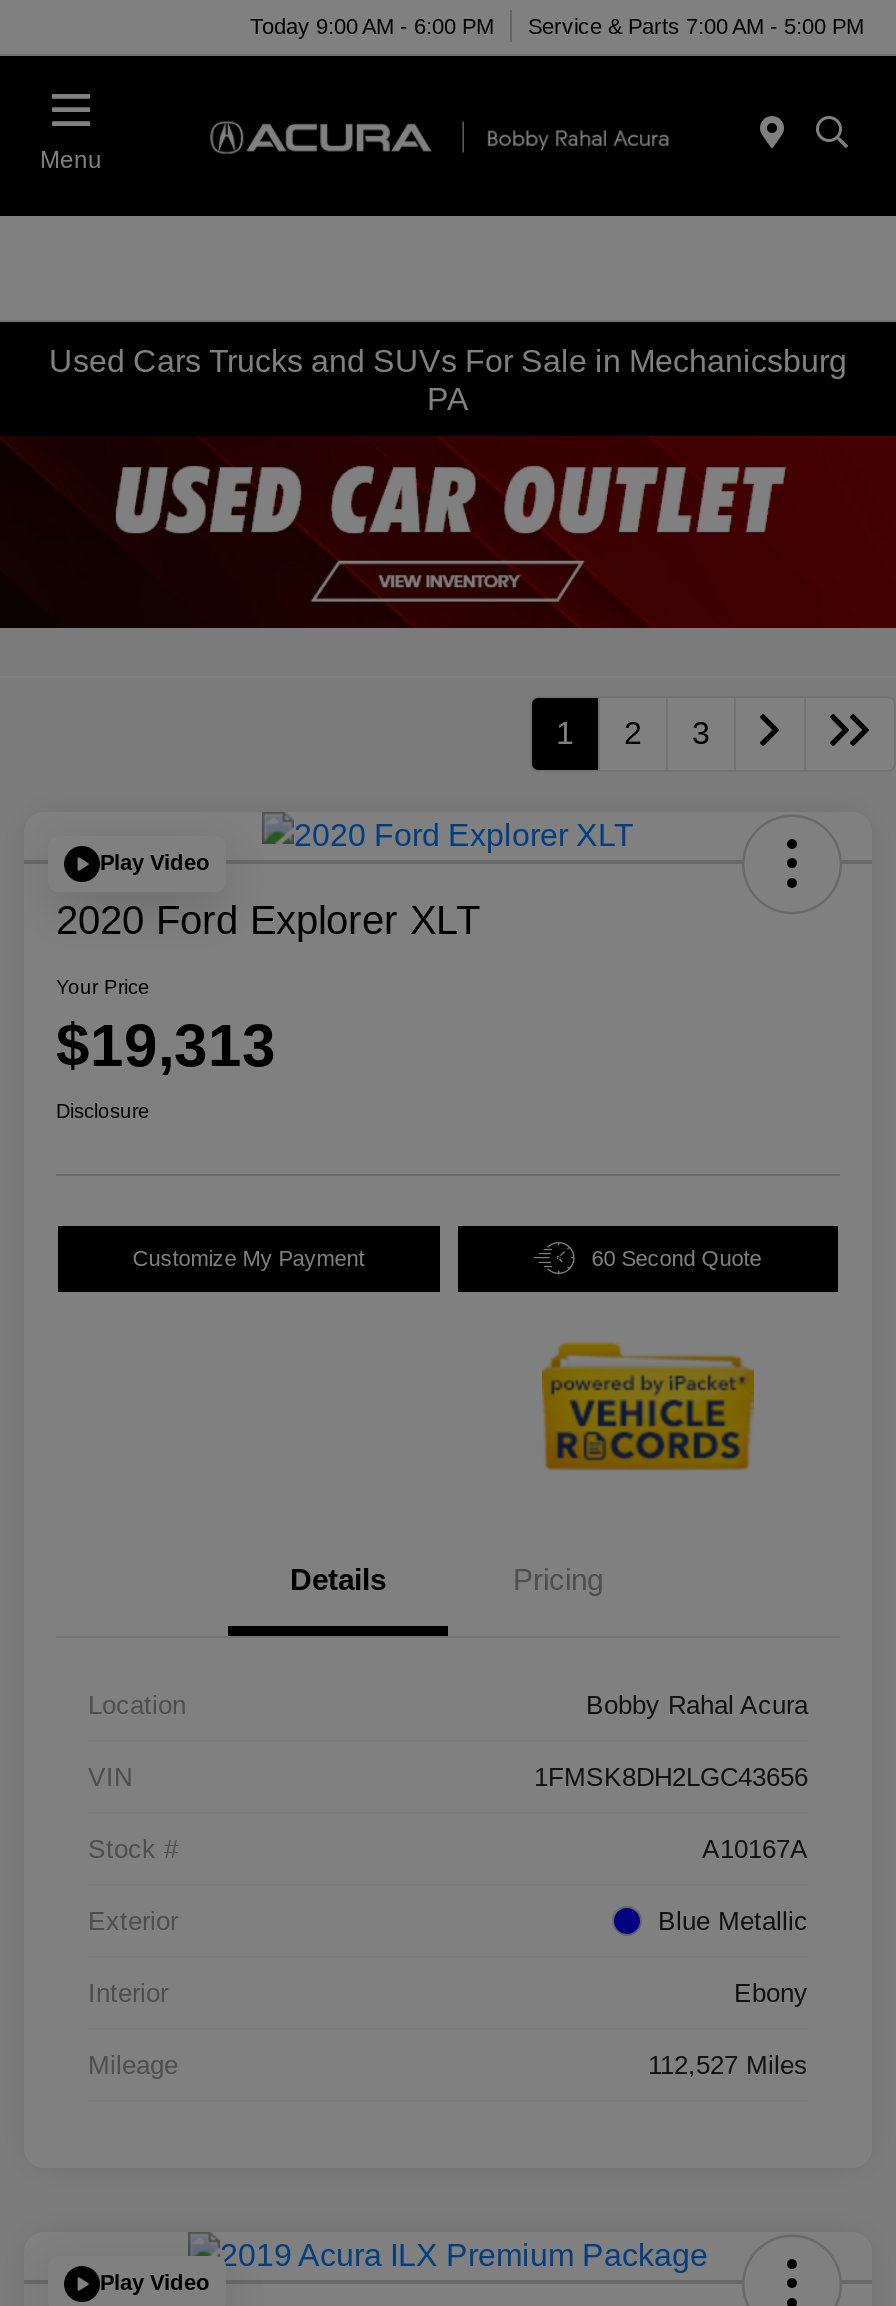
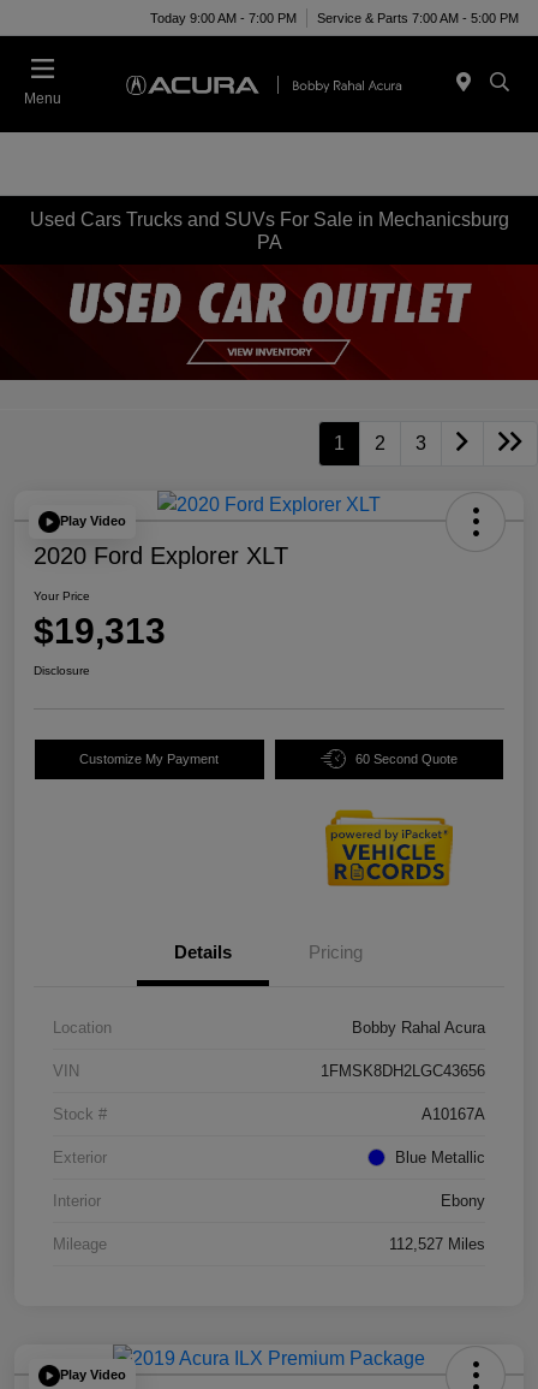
[250,13,864,37] Today 9:00 AM - 6:00 PM Service & Parts 7:00 AM - 5:00 PM -> [150,10,519,25] Today 9:00 AM - 7:00 PM Service & Parts 7:00 AM - 5:00 PM

